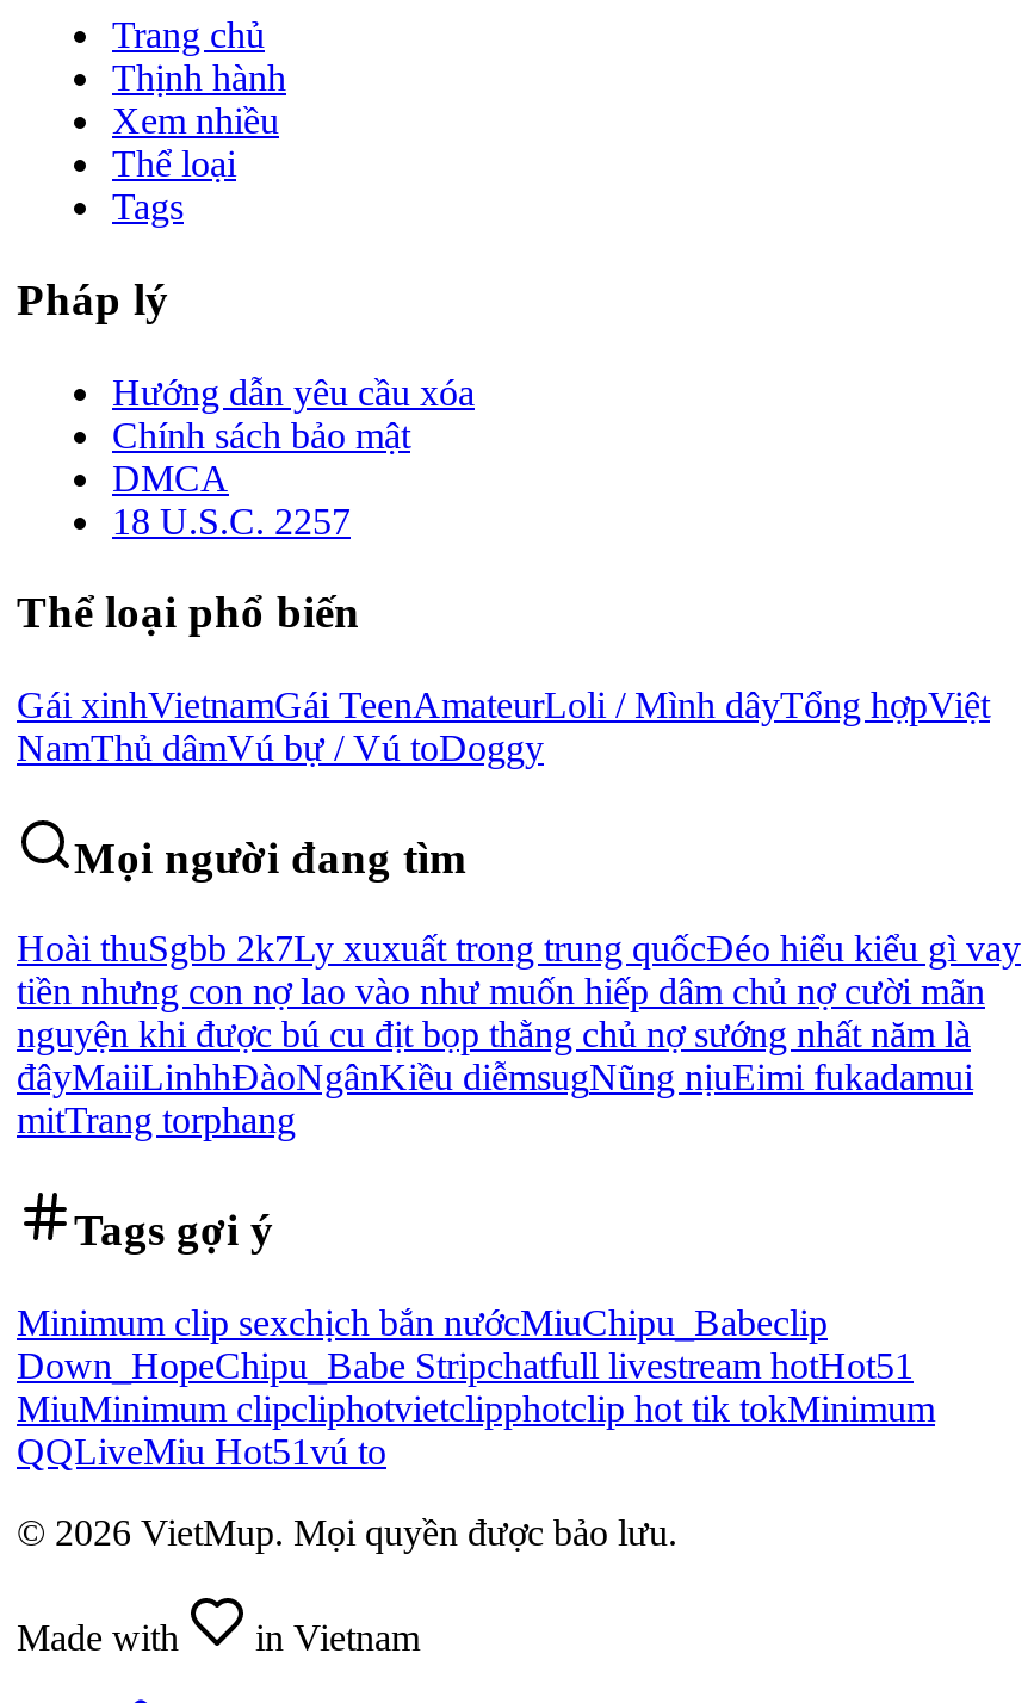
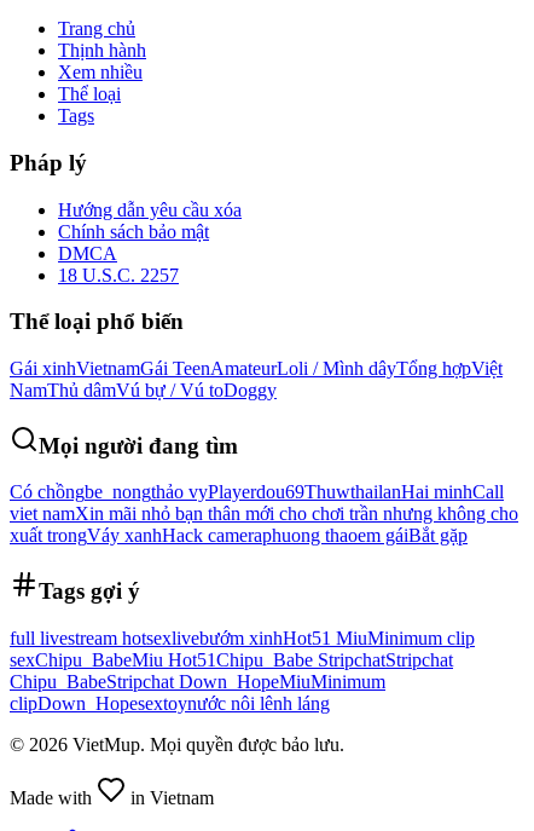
[17,929,1021,1141] Hoài thuSgbb 2k7Ly xuxuất trong trung quốcĐéo hiểu kiểu gì vay | tiền nhưng con nợ lao vào như muốn hiếp dâm chủ nợ cười mãn | nguyện khi được bú cu địt bọp thằng chủ nợ sướng nhất năm là | đâyMaiiLinhhĐàoNgânKiều diễmsugNũng nịuEimi fukadamui | mitTrang torphang -> [10,482,518,546] Có chồngbe_nongthảo vyPlayerdou69ThuwthailanHai minhCall | viet namXin mãi nhỏ bạn thân mới cho chơi trần nhưng không cho | xuất trongVáy xanhHack cameraphuong thaoem gáiBắt gặp
[17,1302,935,1471] Minimum clip sexchịch bắn nướcMiuChipu_Babeclip | Down_HopeChipu_Babe Stripchatfull livestream hotHot51 | MiuMinimum clipcliphotvietclipphotclip hot tik tokMinimum | QQLiveMiu Hot51 vú to -> [10,628,475,713] full livestream hotsexlivebướm xinhHot51 MiuMinimum clip | sexChipu_BabeMiu Hot51 Chipu_Babe StripchatStripchat | Chipu_BabeStripchat Down_HopeMiuMinimum | clipDown_Hopesextoynước nôi lênh láng

